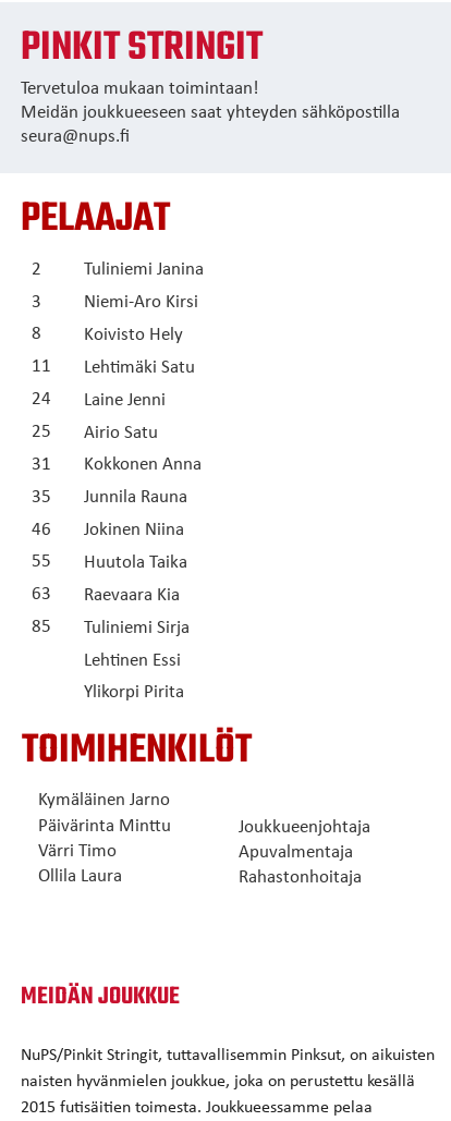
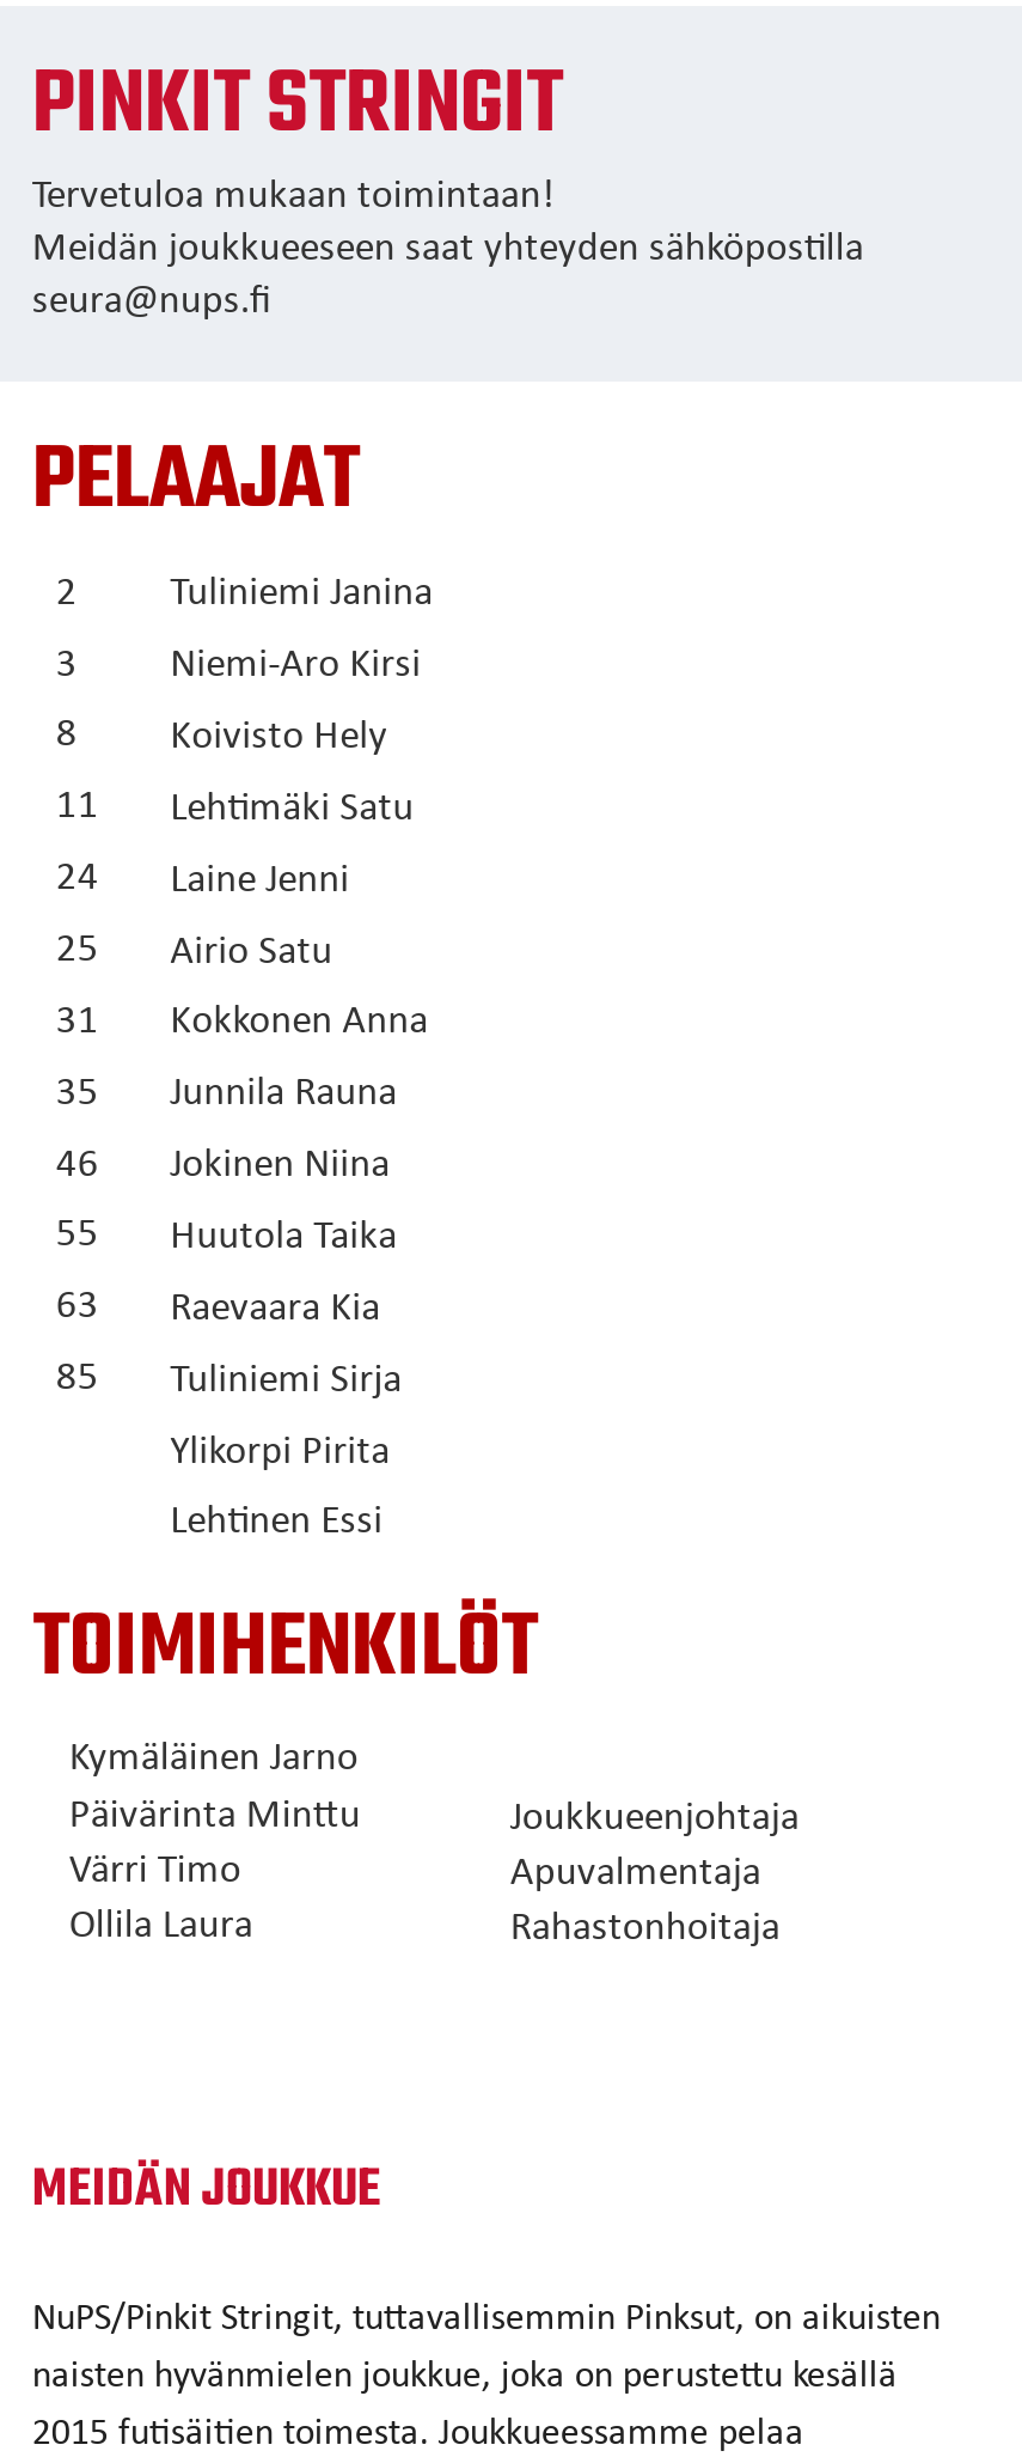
moved [84,651,181,669] -> [170,1502,383,1543]: Lehtinen Essi
moved [84,683,184,702] -> [170,1431,390,1471]: Ylikorpi Pirita

